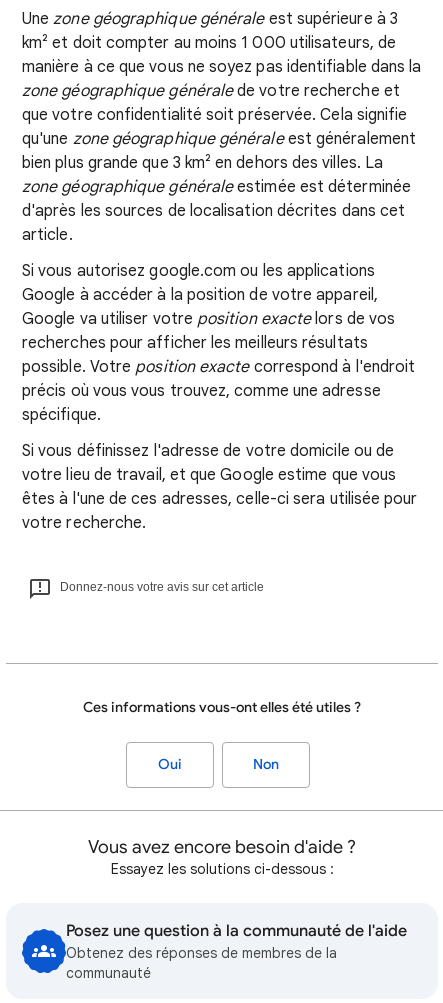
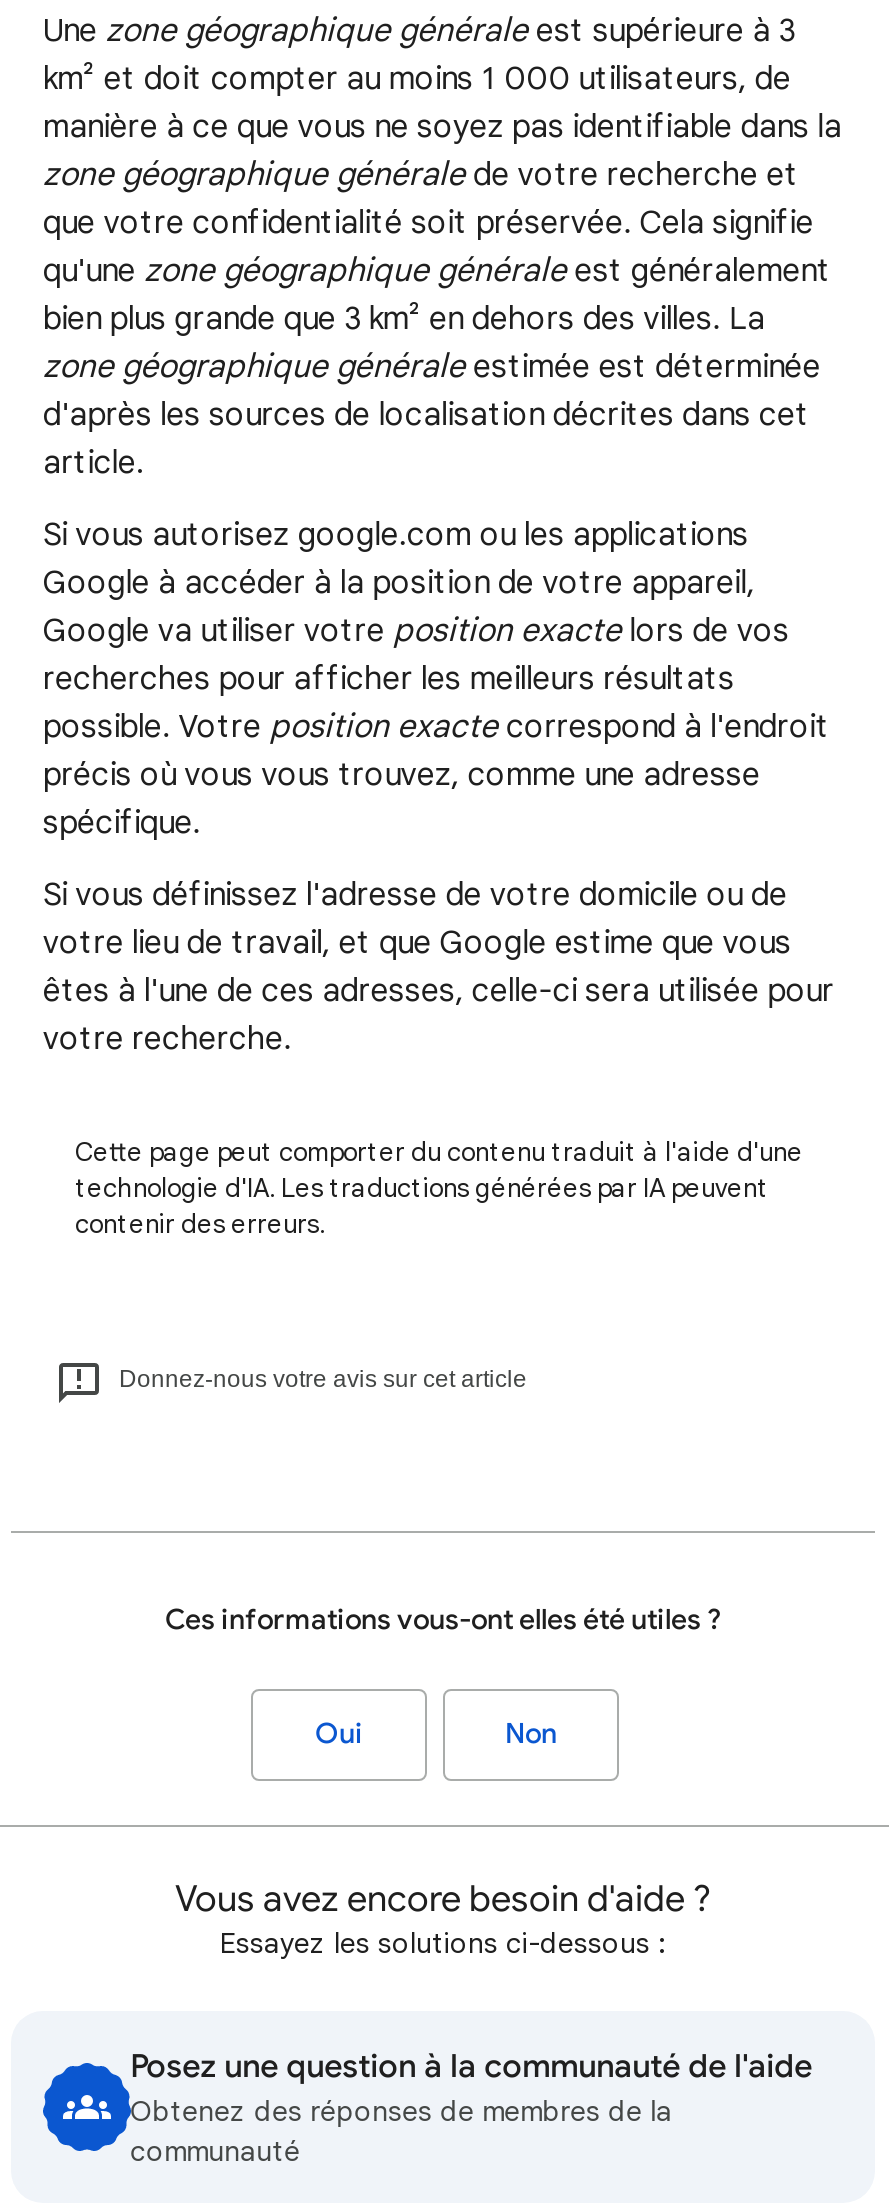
none -> [75,1135,803,1241] Cette page peut comporter du contenu traduit à l'aide d'une | technologie d'IA. Les traductions générées par IA peuvent | contenir des erreurs.

